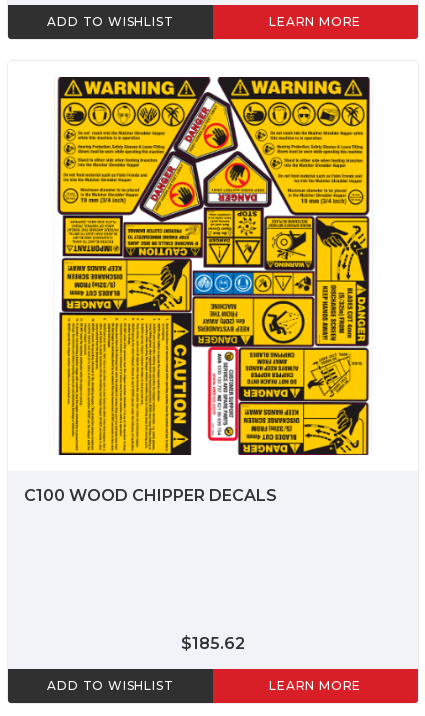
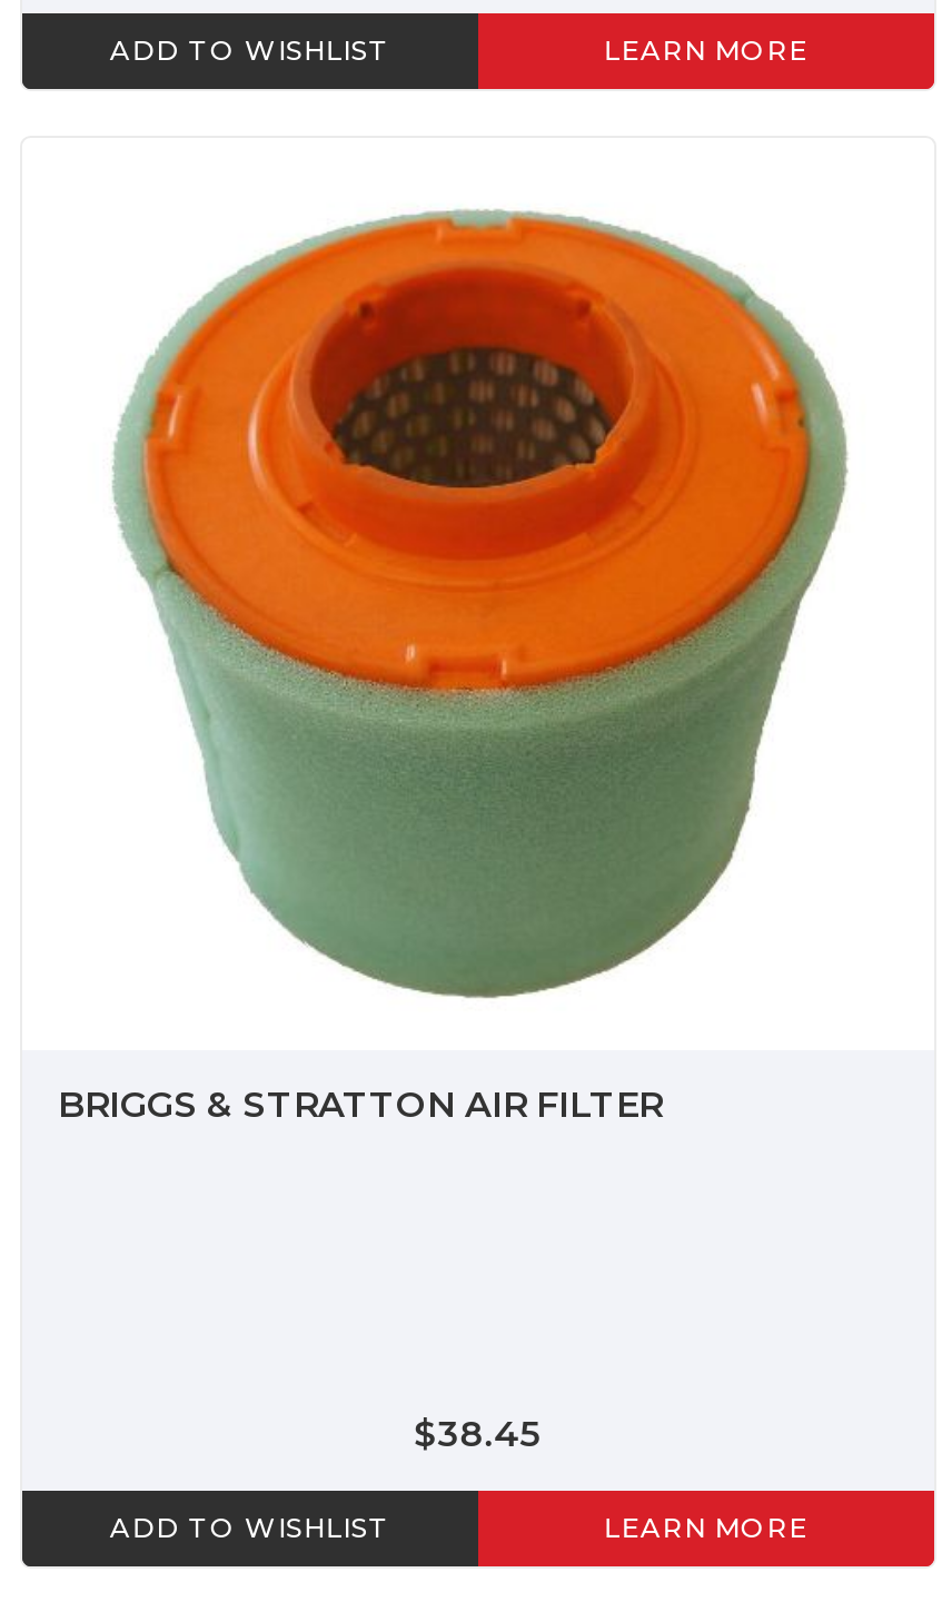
[24,76,379,505] [image] | C100 WOOD CHIPPER DECALS -> [58,174,850,1126] [image] | BRIGGS & STRATTON AIR FILTER
[181,634,245,653] $185.62 -> [413,1413,543,1455] $38.45

